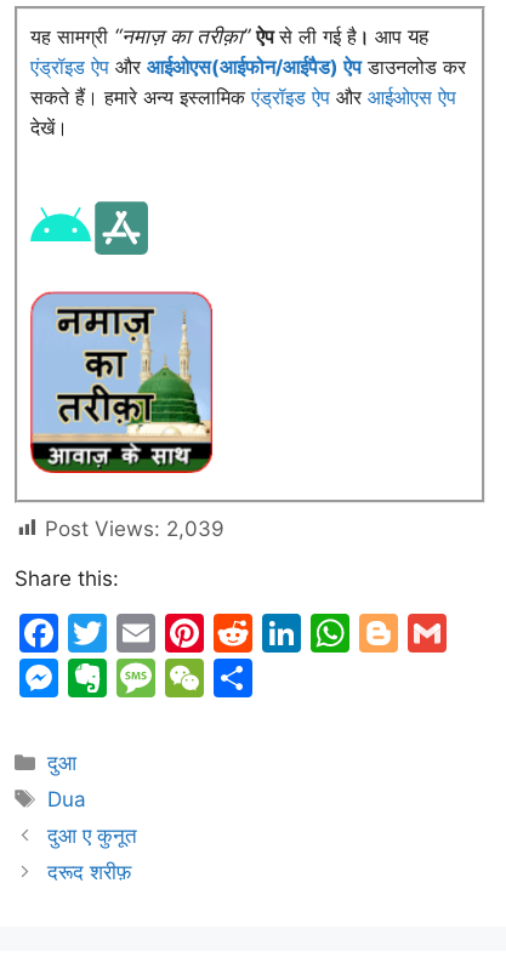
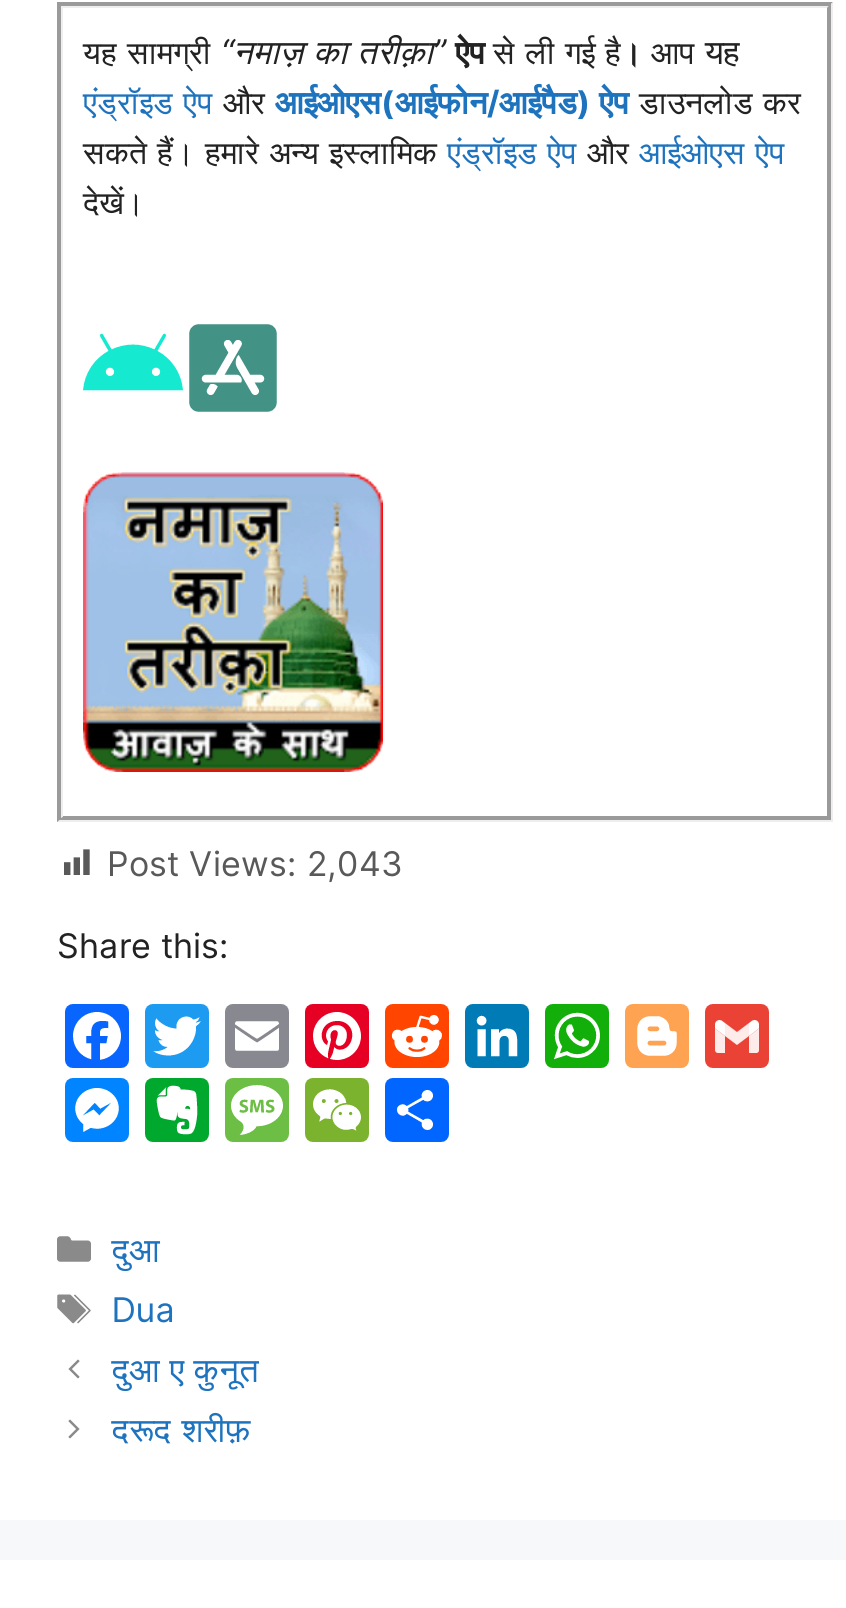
[45,516,224,541] Post Views: 2,039 -> [107,844,403,884] Post Views: 2,043

